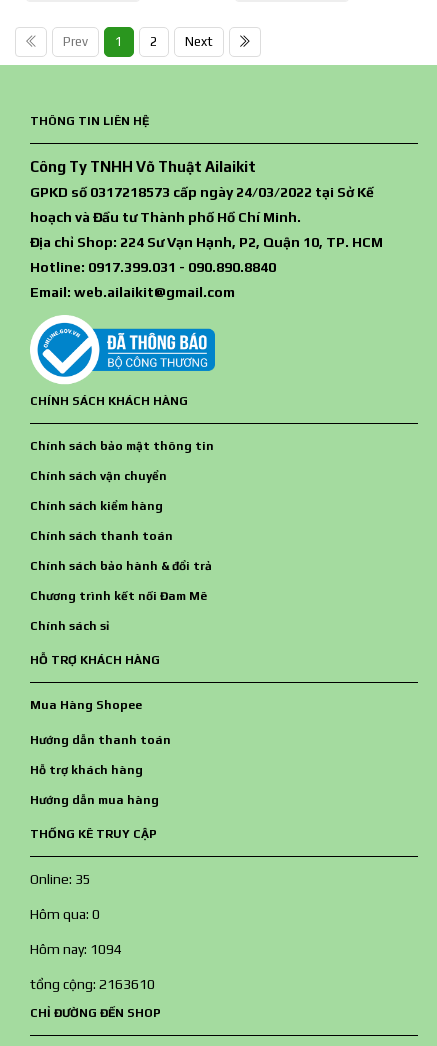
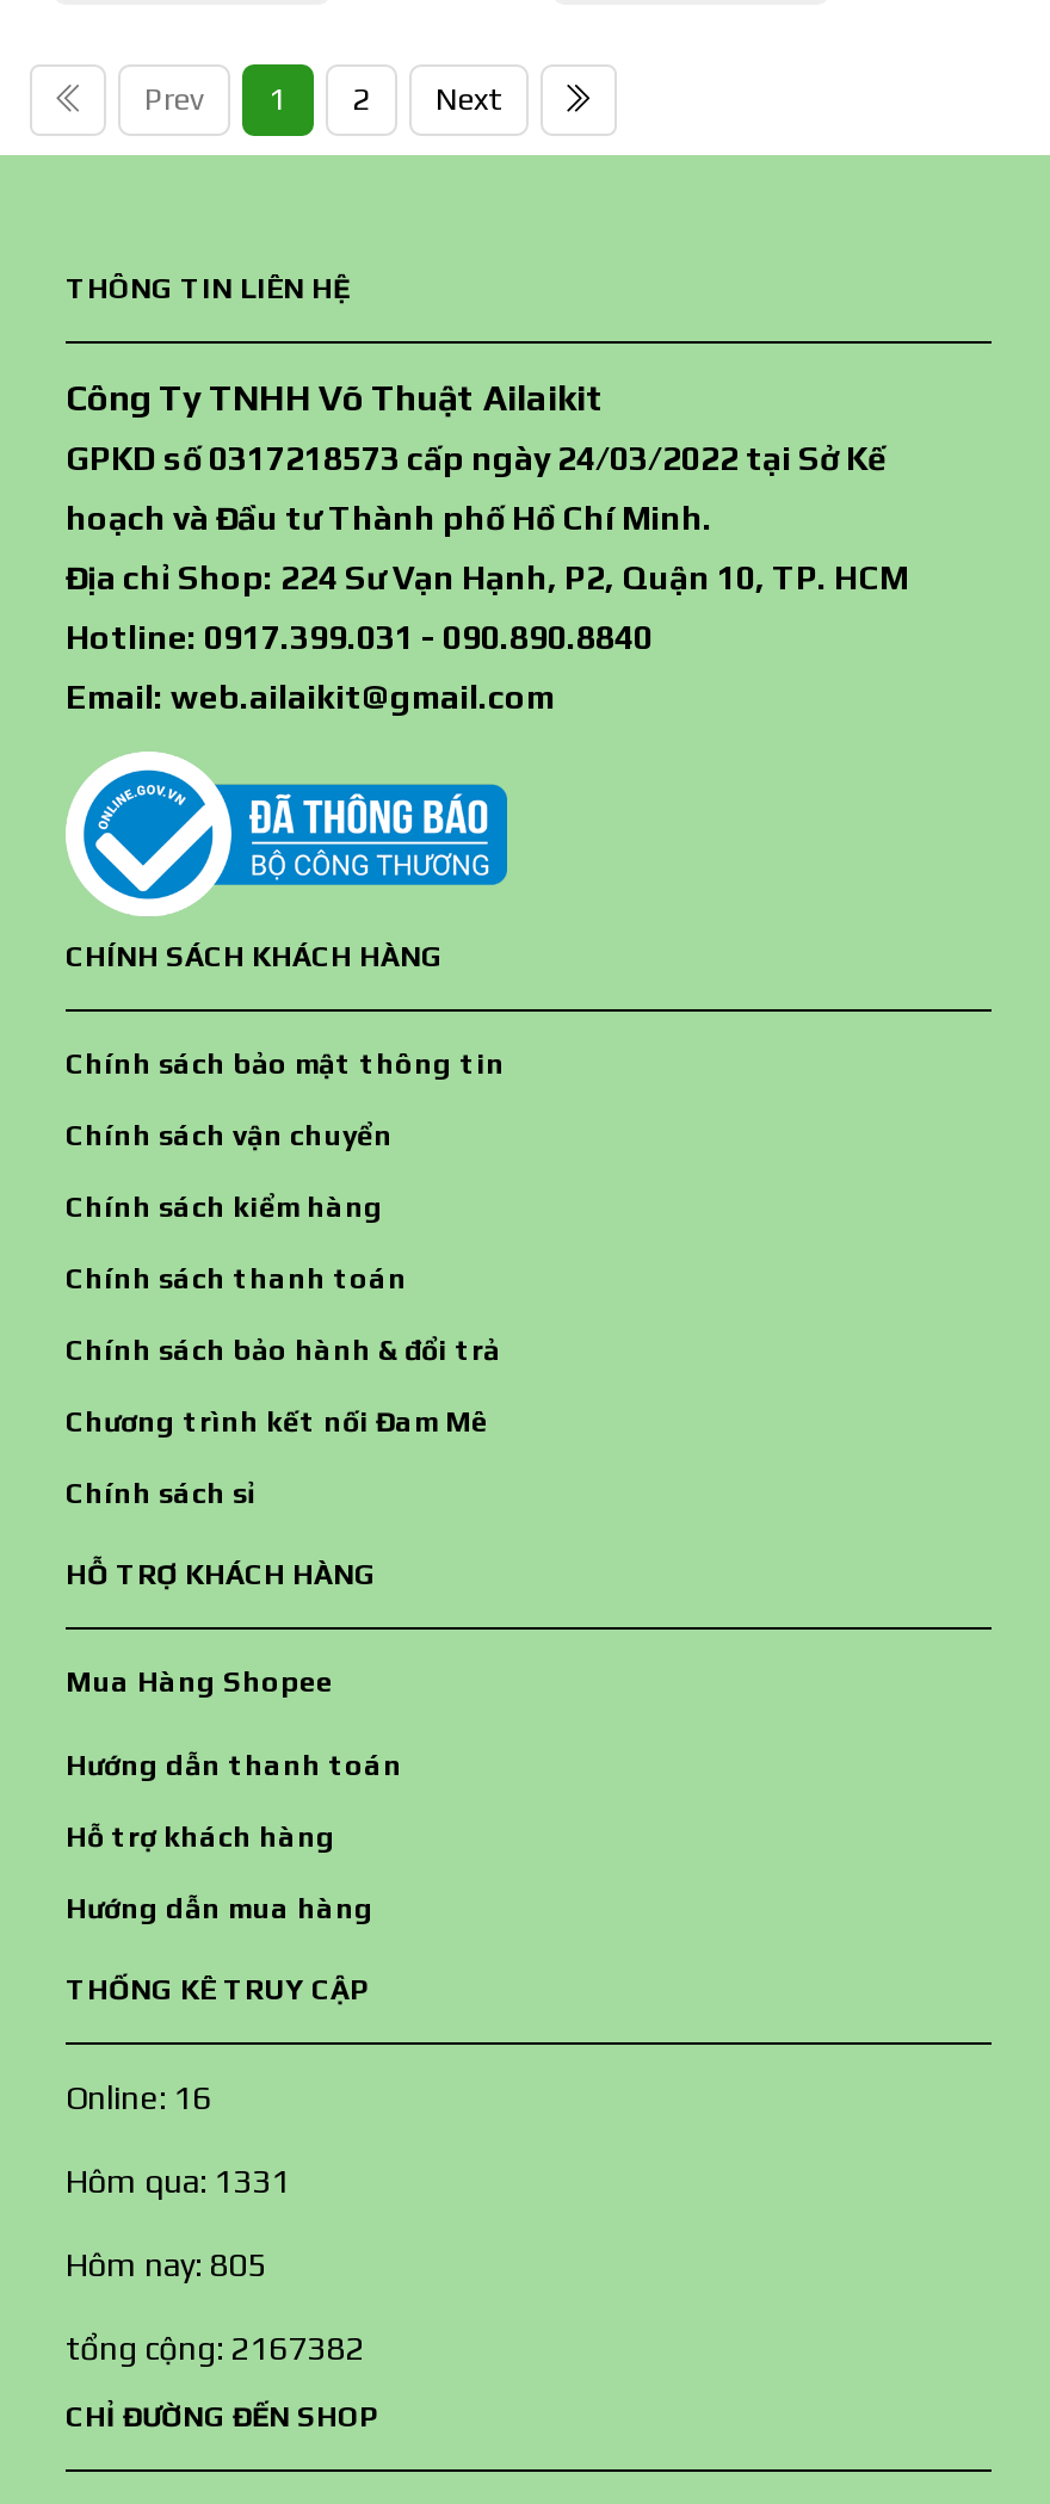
[30,871,91,887] Online: 35 -> [66,2077,211,2116] Online: 16
[30,906,100,922] Hôm qua: 0 -> [66,2161,290,2199] Hôm qua: 1331
[30,941,122,957] Hôm nay: 1094 -> [66,2244,266,2283] Hôm nay: 805
[30,976,155,992] tổng cộng: 2163610 -> [66,2328,364,2366] tổng cộng: 2167382

